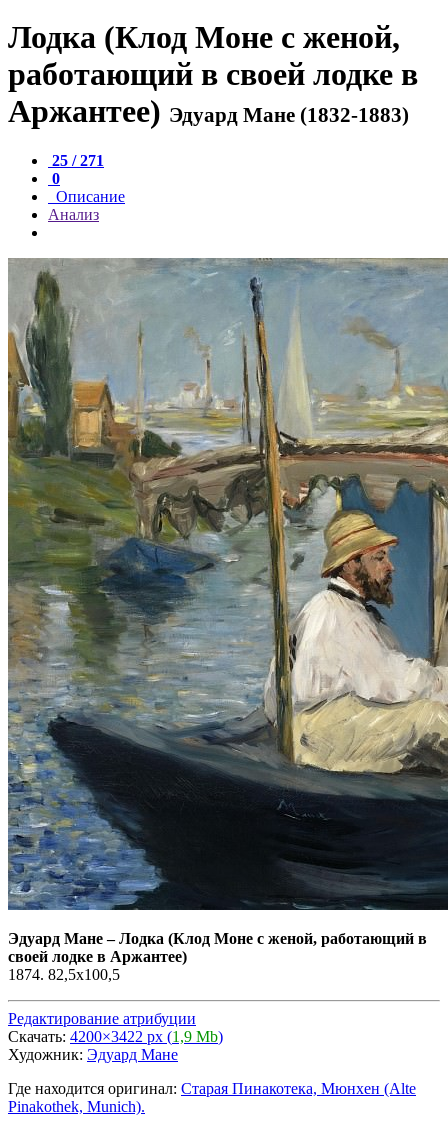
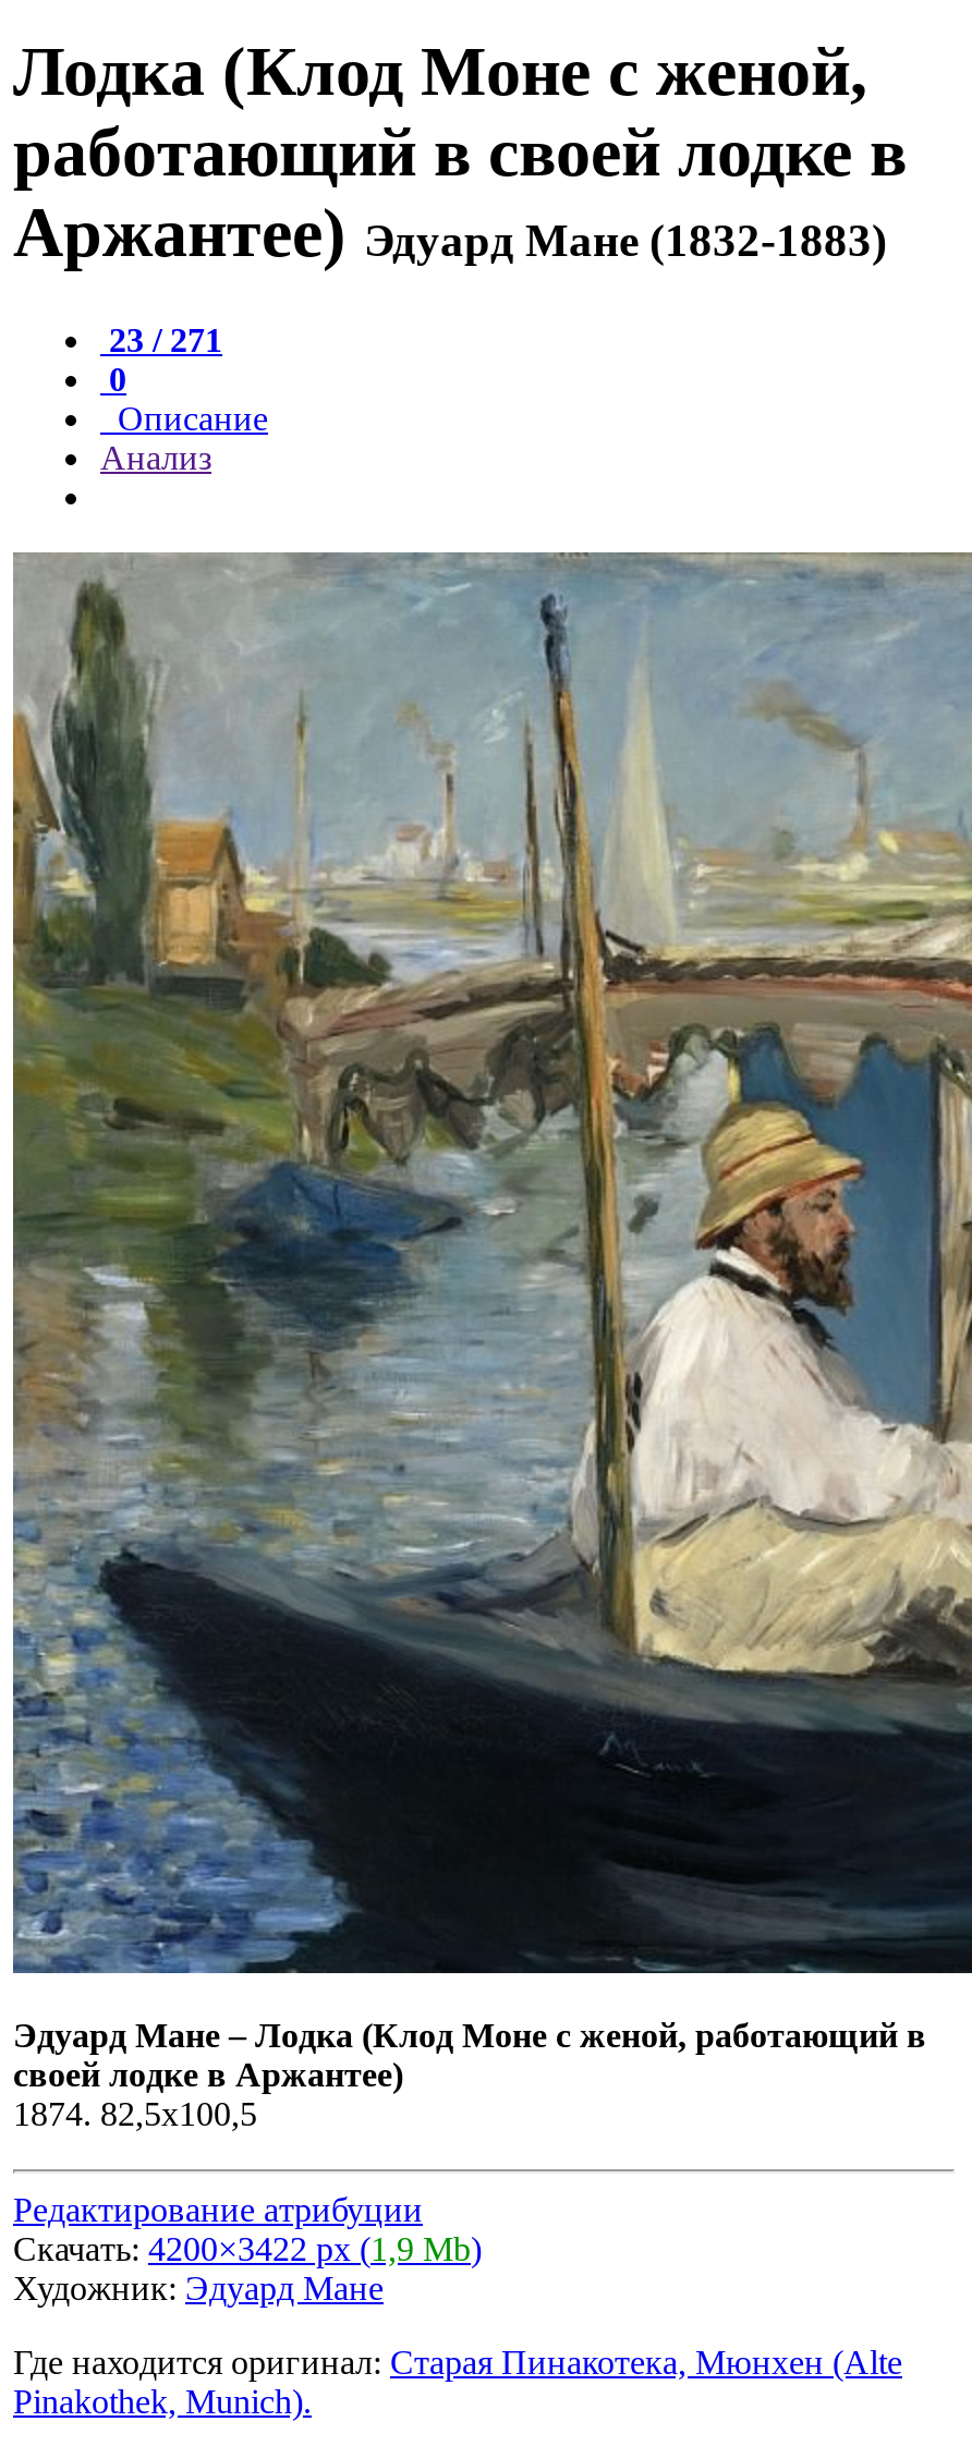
[52,152,104,169] 25 / 271 -> [109,321,222,358] 23 / 271

